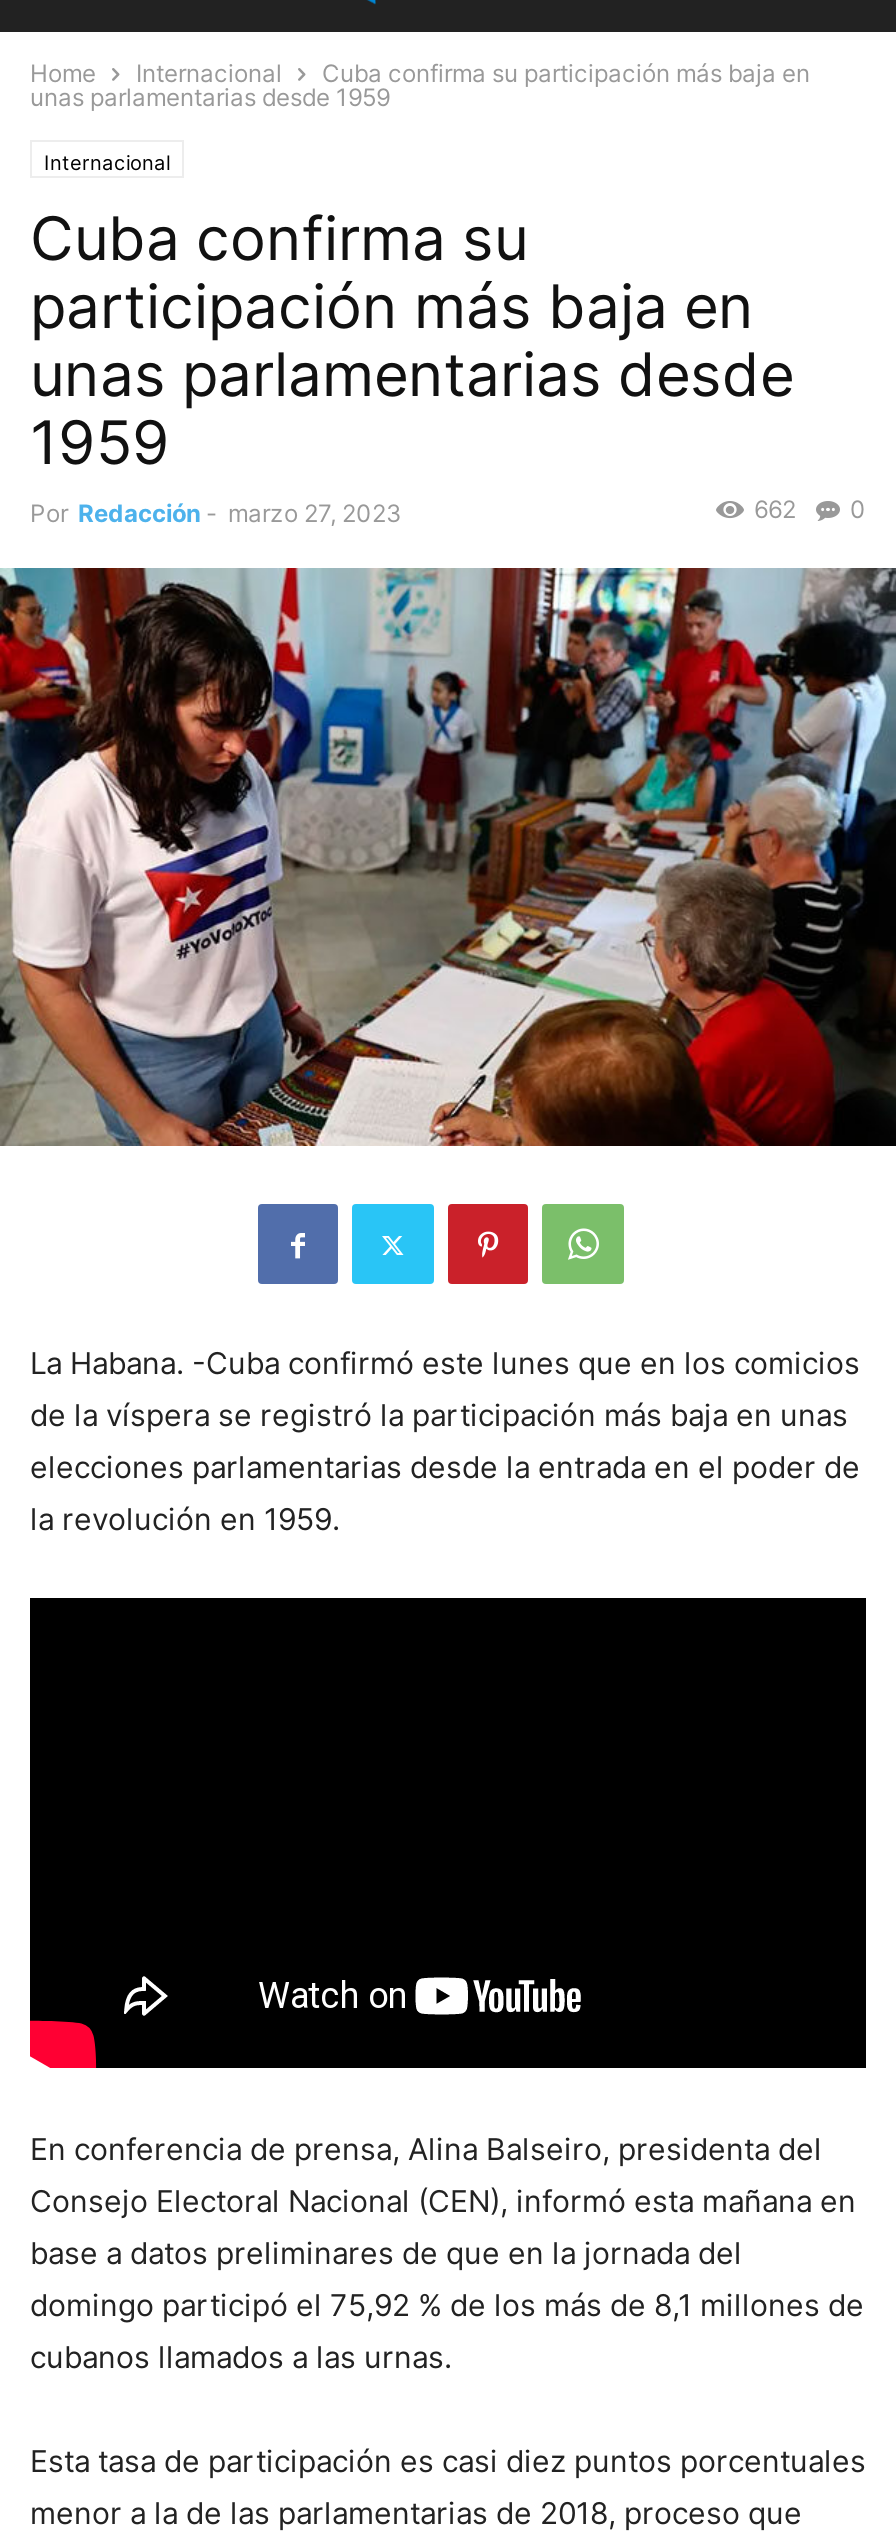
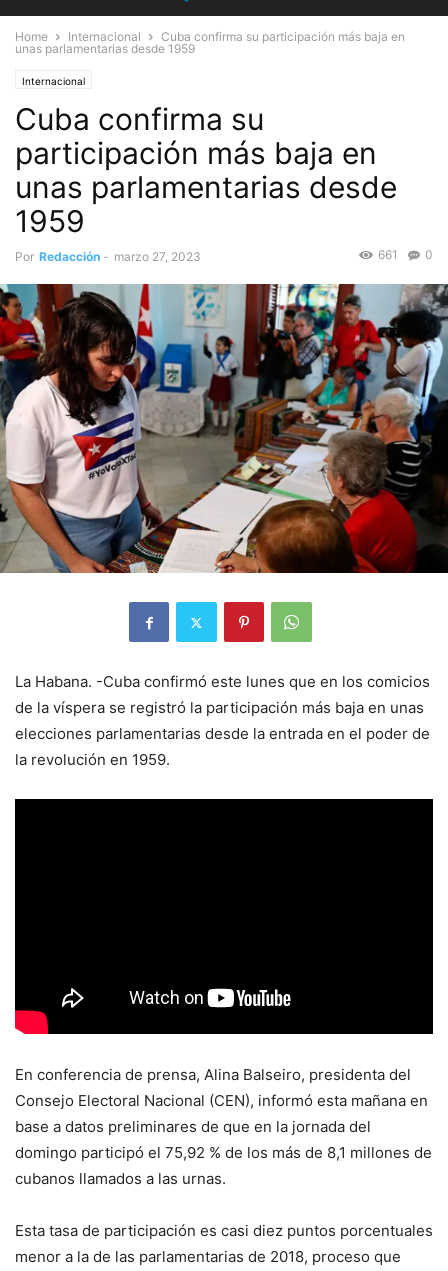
[754,494,866,524] 662 0 -> [378,247,433,262] 661 0

